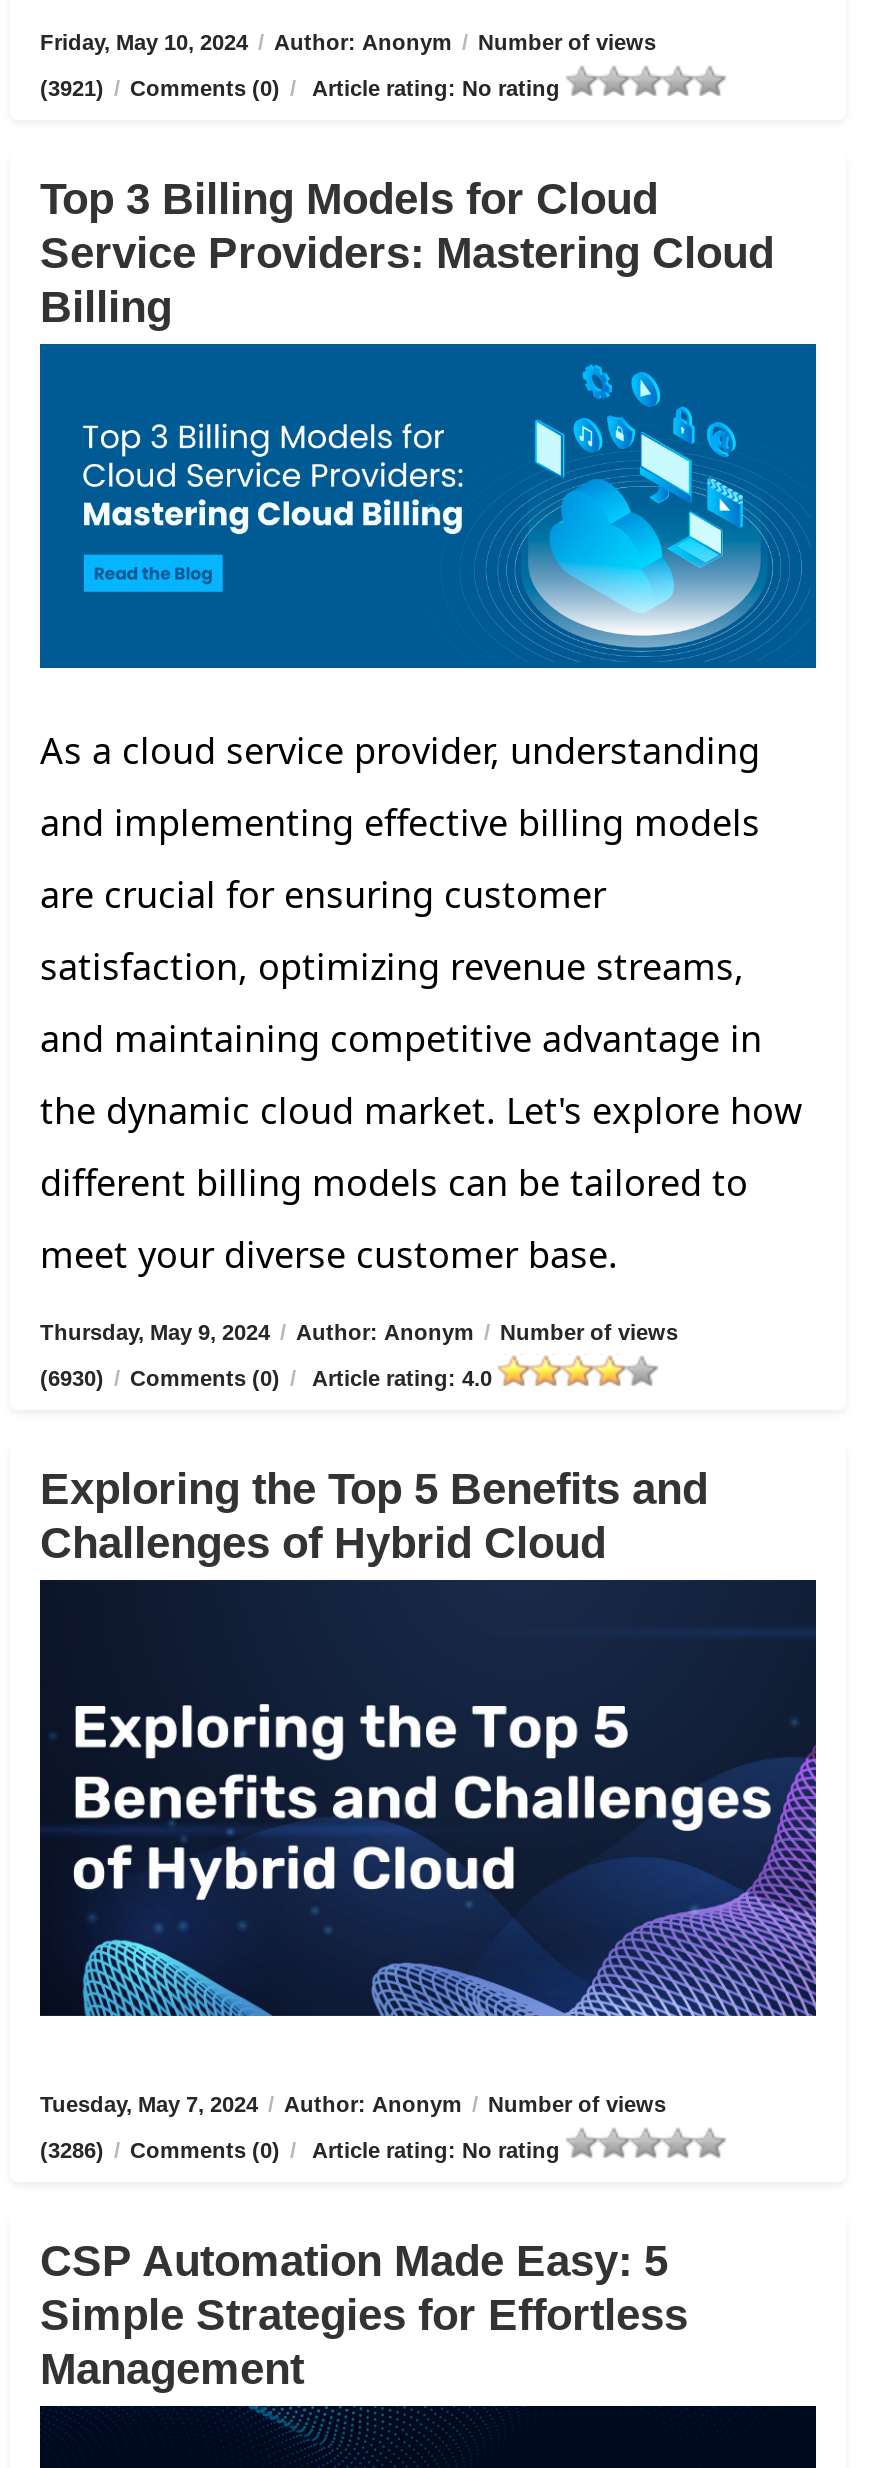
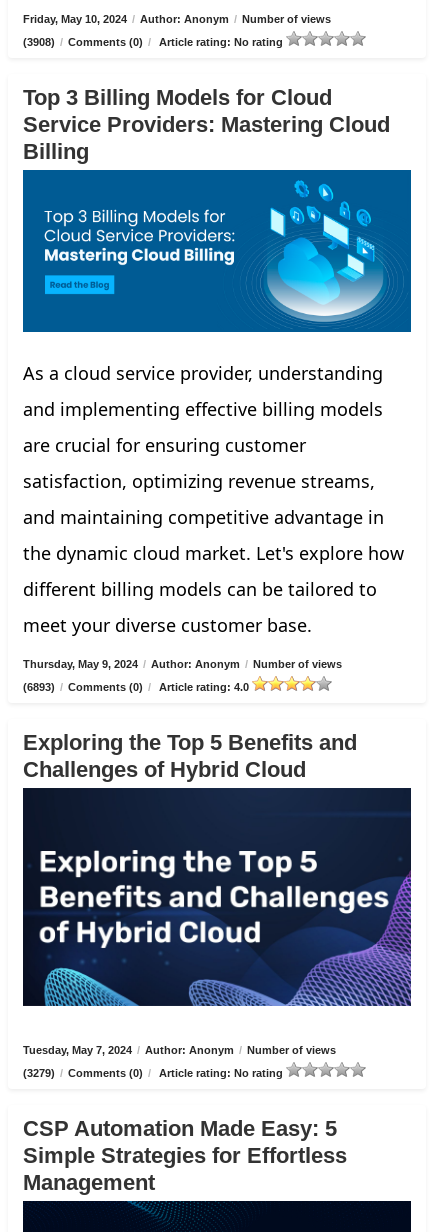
[40,77,566,101] (3921) / Comments (0) / Article rating: No rating -> [23,36,286,48] (3908) / Comments (0) / Article rating: No rating
[40,1366,498,1390] (6930) / Comments (0) / Article rating: 4.0 -> [23,681,252,693] (6893) / Comments (0) / Article rating: 4.0
[40,2138,566,2162] (3286) / Comments (0) / Article rating: No rating -> [23,1067,286,1079] (3279) / Comments (0) / Article rating: No rating

